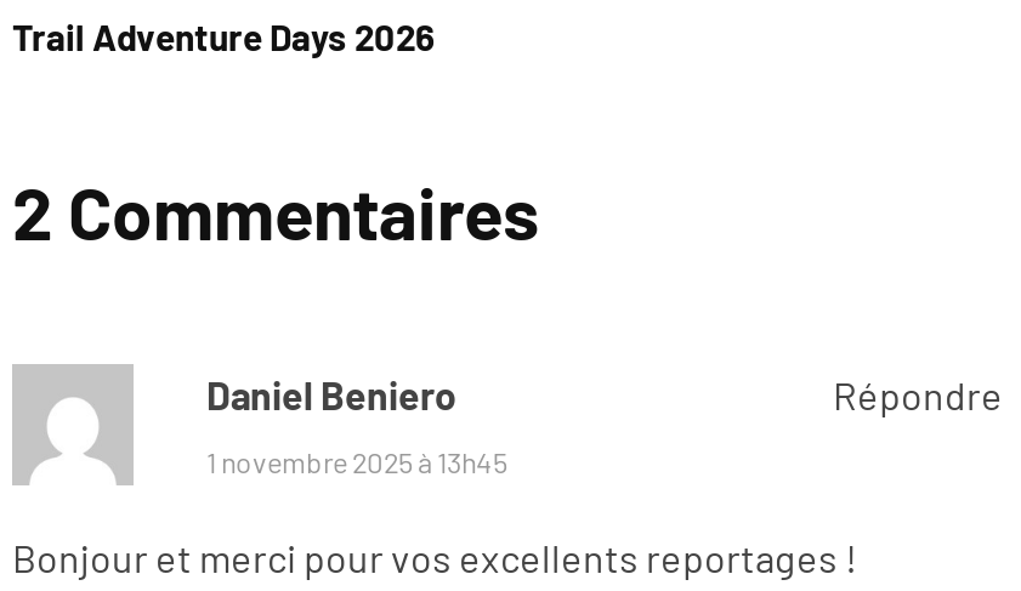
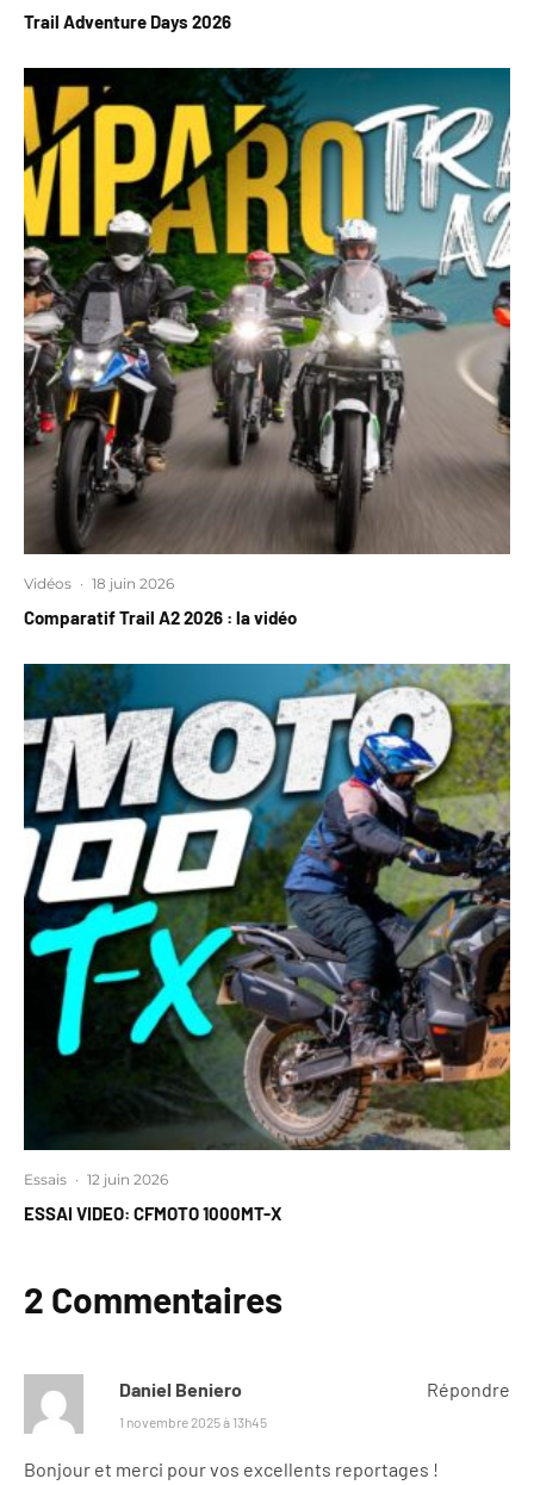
none -> [23,67,511,628] [image] | Vidéos · 18 juin 2026 | Comparatif Trail A2 2026 : la vidéo
none -> [23,663,511,1224] [image] | Essais · 12 juin 2026 | ESSAI VIDEO: CFMOTO 1000MT-X

